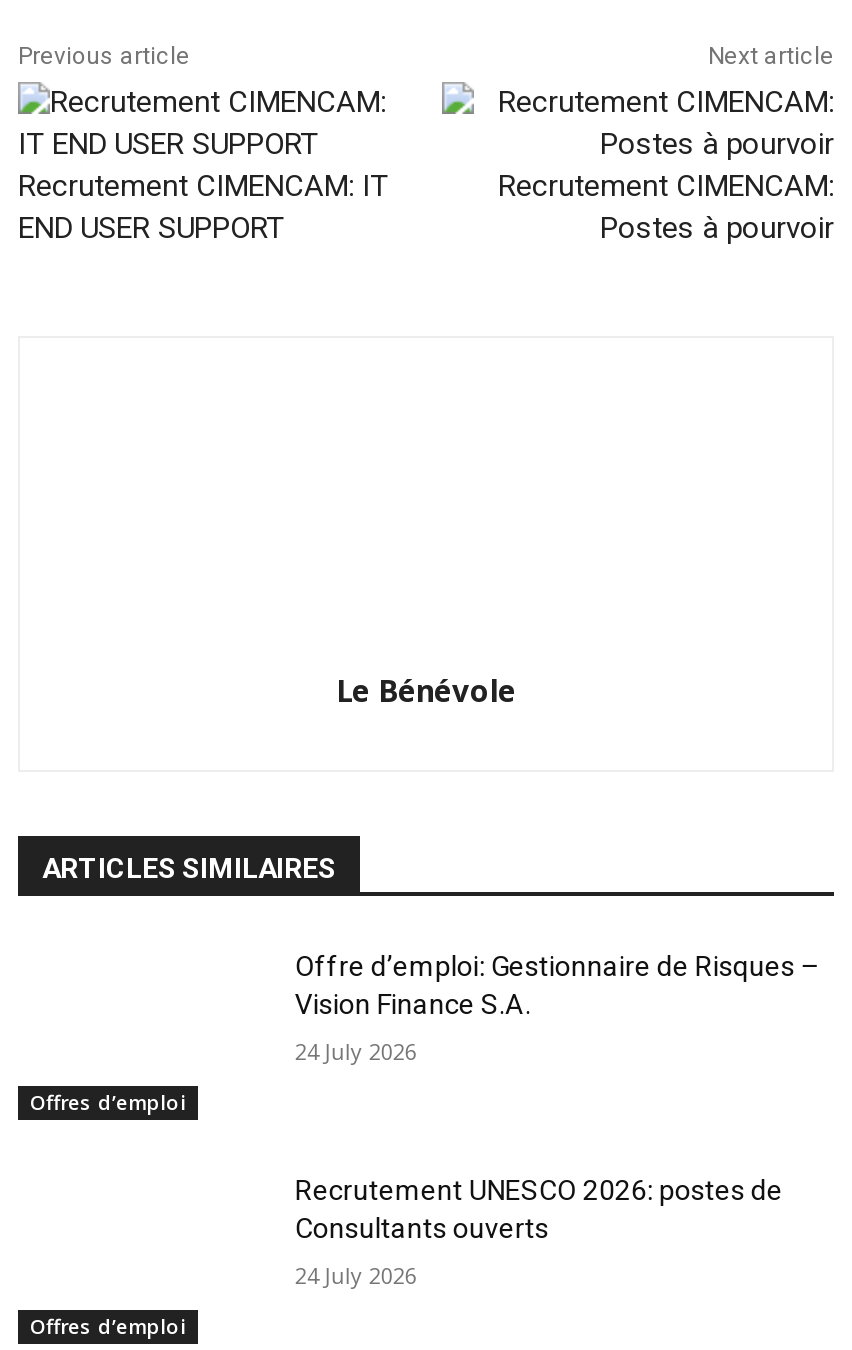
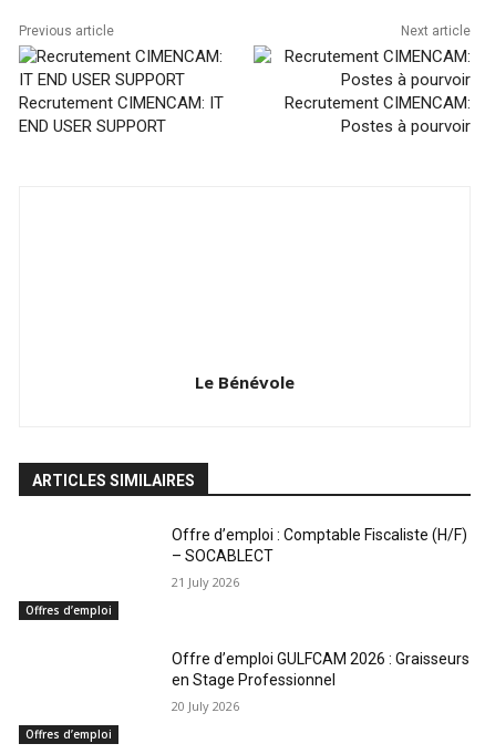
[295,951,819,1021] Offre d’emploi: Gestionnaire de Risques – | Vision Finance S.A. -> [172,526,468,565] Offre d’emploi : Comptable Fiscaliste (H/F) | – SOCABLECT
[295,1037,417,1067] 24 July 2026 -> [172,574,240,591] 21 July 2026
[295,1174,783,1244] Recrutement UNESCO 2026: postes de | Consultants ouverts -> [172,650,470,689] Offre d’emploi GULFCAM 2026 : Graisseurs | en Stage Professionnel
[295,1260,417,1290] 24 July 2026 -> [172,698,240,714] 20 July 2026

